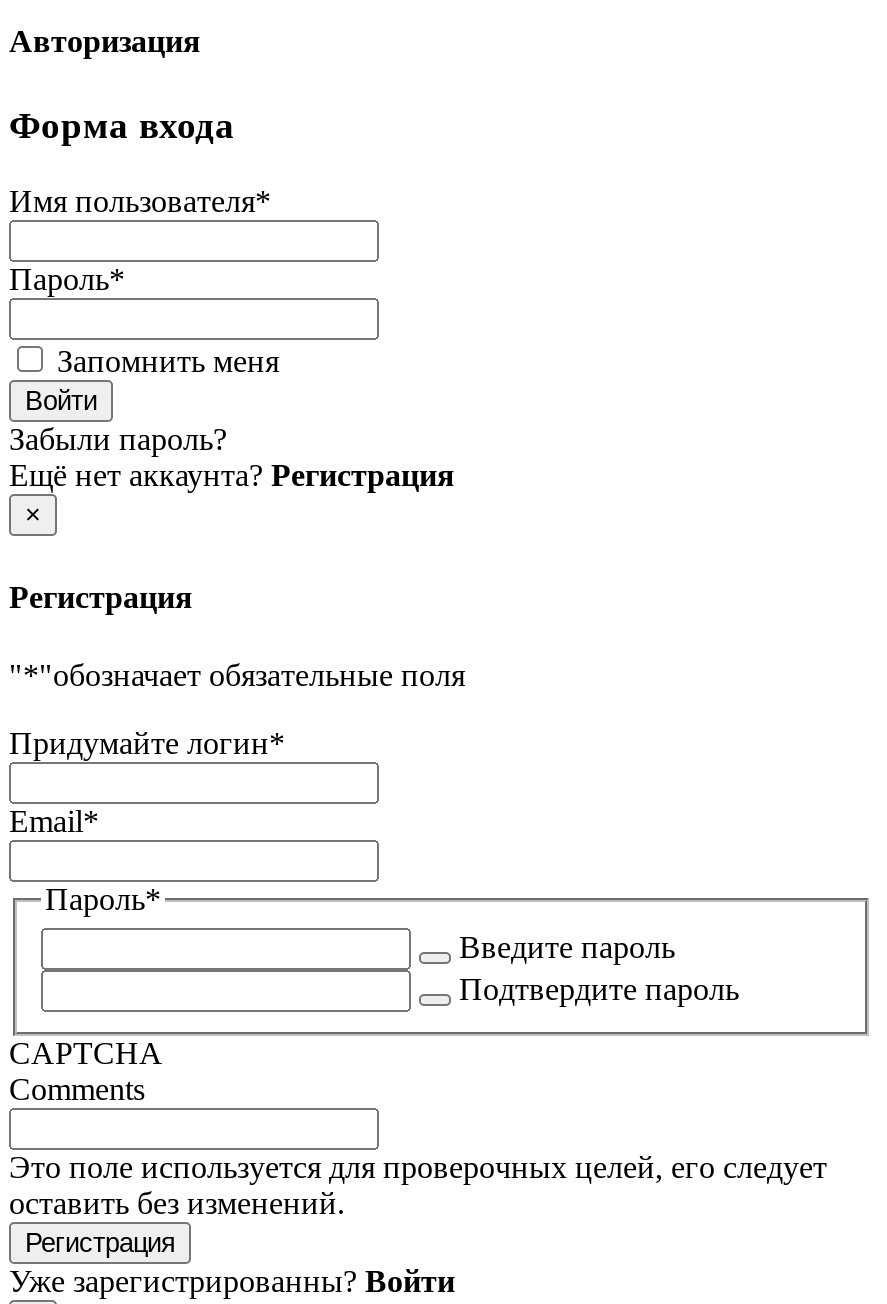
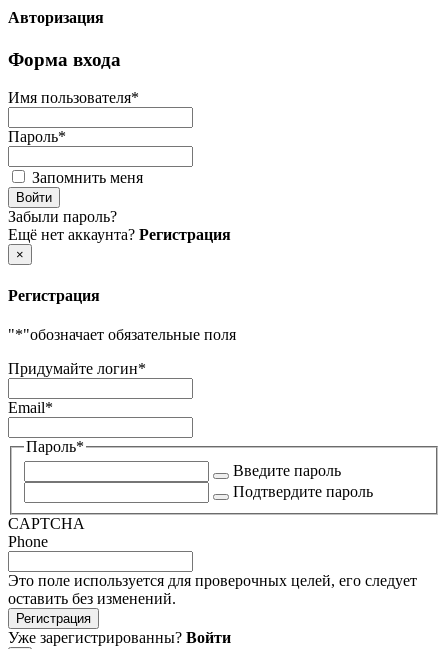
[9,1073,145,1107] Comments -> [8,533,48,550] Phone

